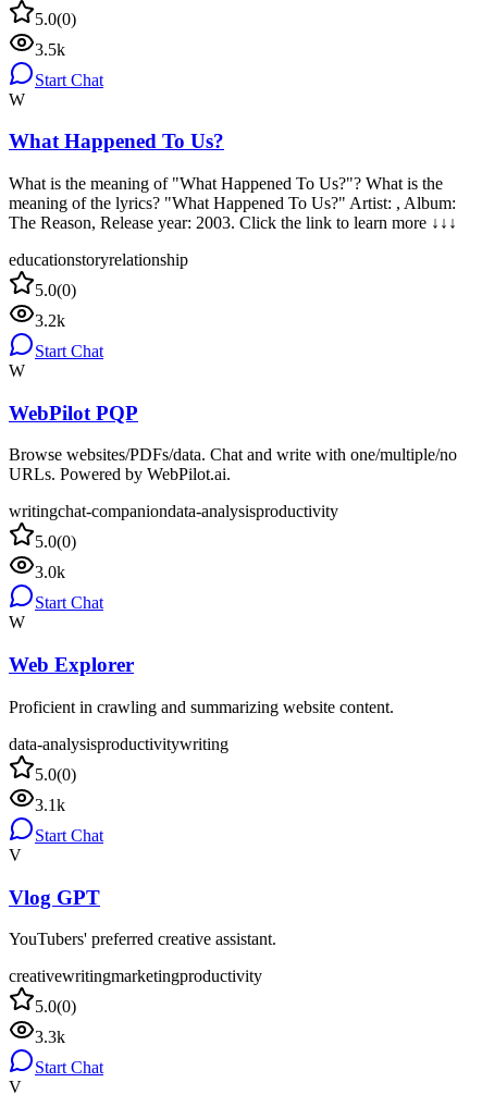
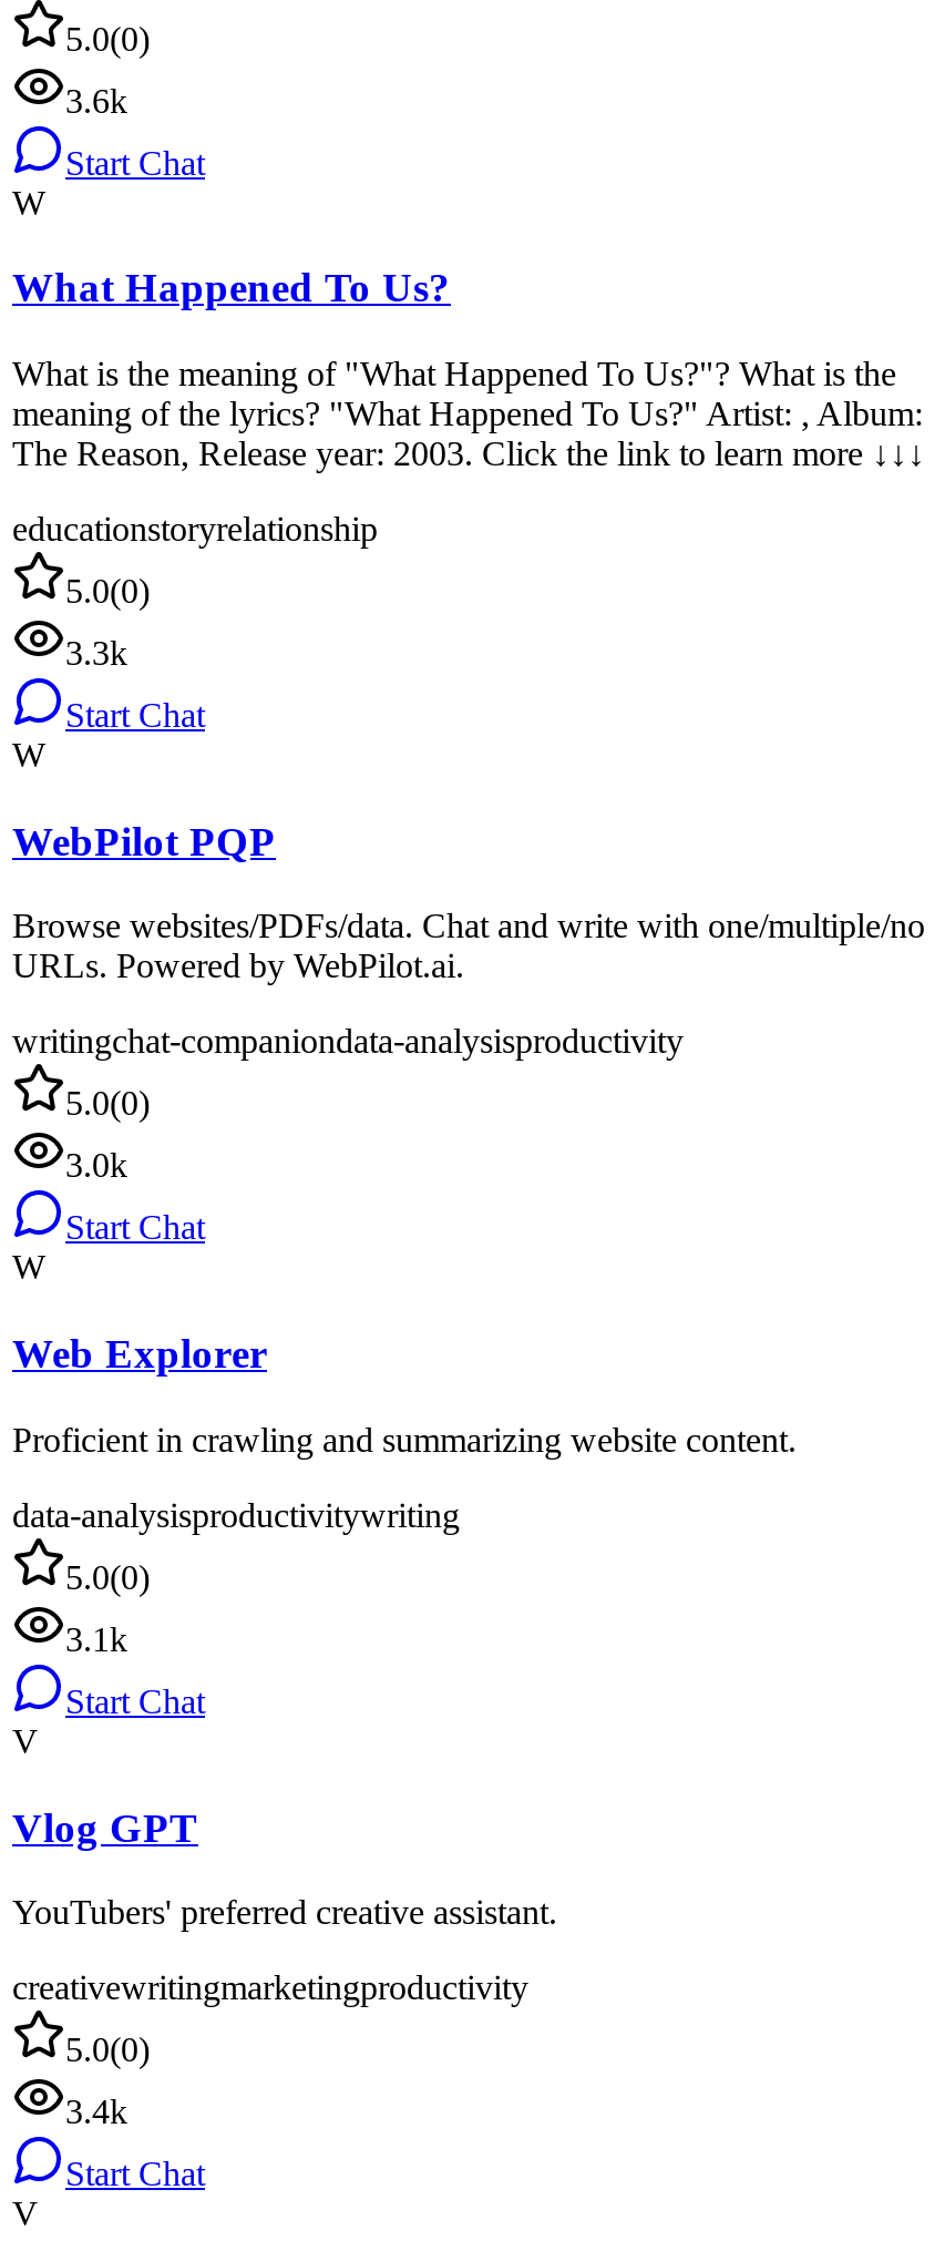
[35,40,65,58] 3.5k -> [65,81,127,119] 3.6k
[35,311,65,330] 3.2k -> [65,634,127,671] 3.3k
[35,1028,65,1046] 3.3k -> [65,2093,127,2131] 3.4k

